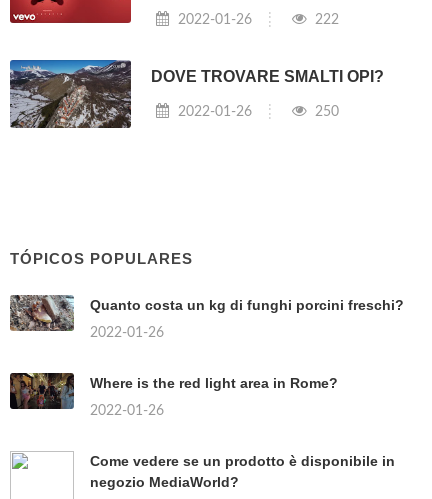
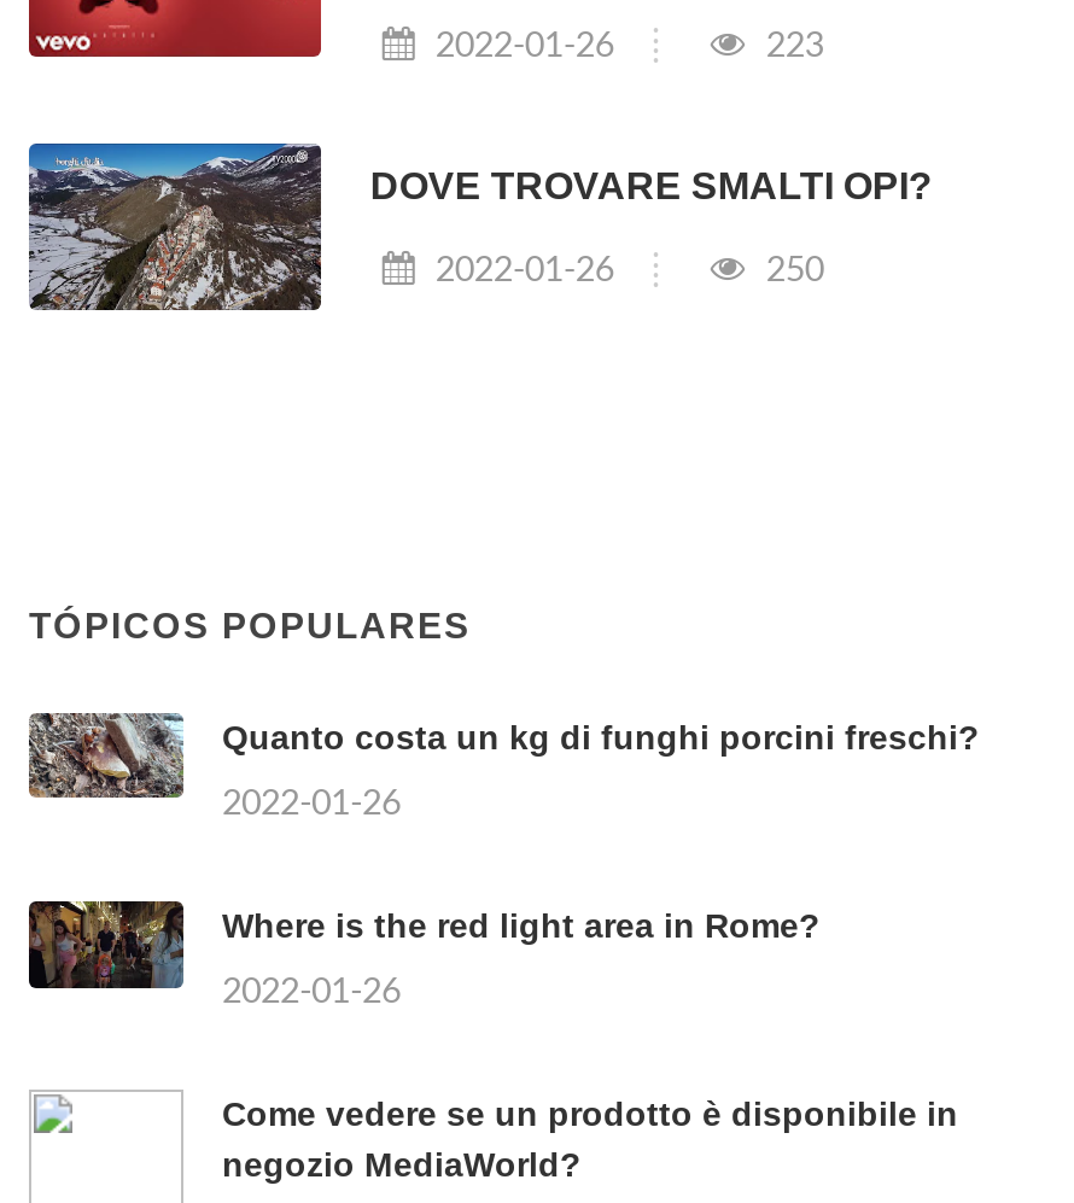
[311,12,339,27] 222 -> [756,28,824,65] 223

